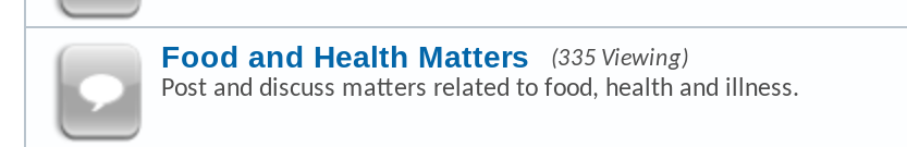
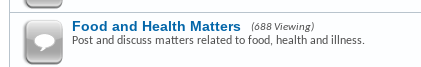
[161,39,688,74] Food and Health Matters (335 Viewing) -> [72,18,314,34] Food and Health Matters (688 Viewing)

